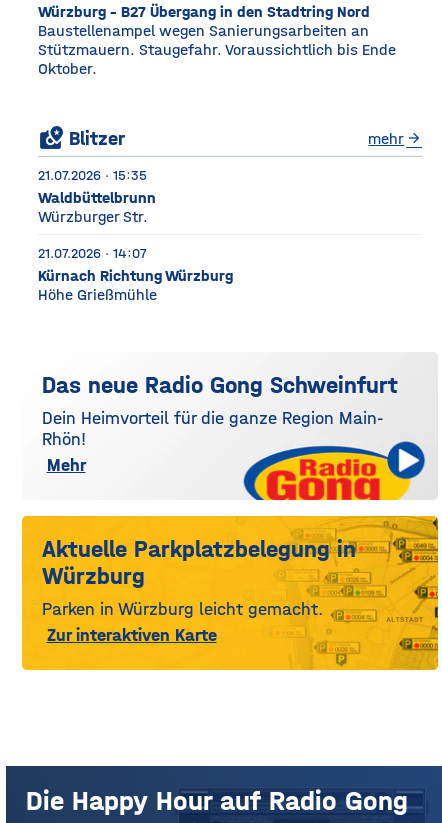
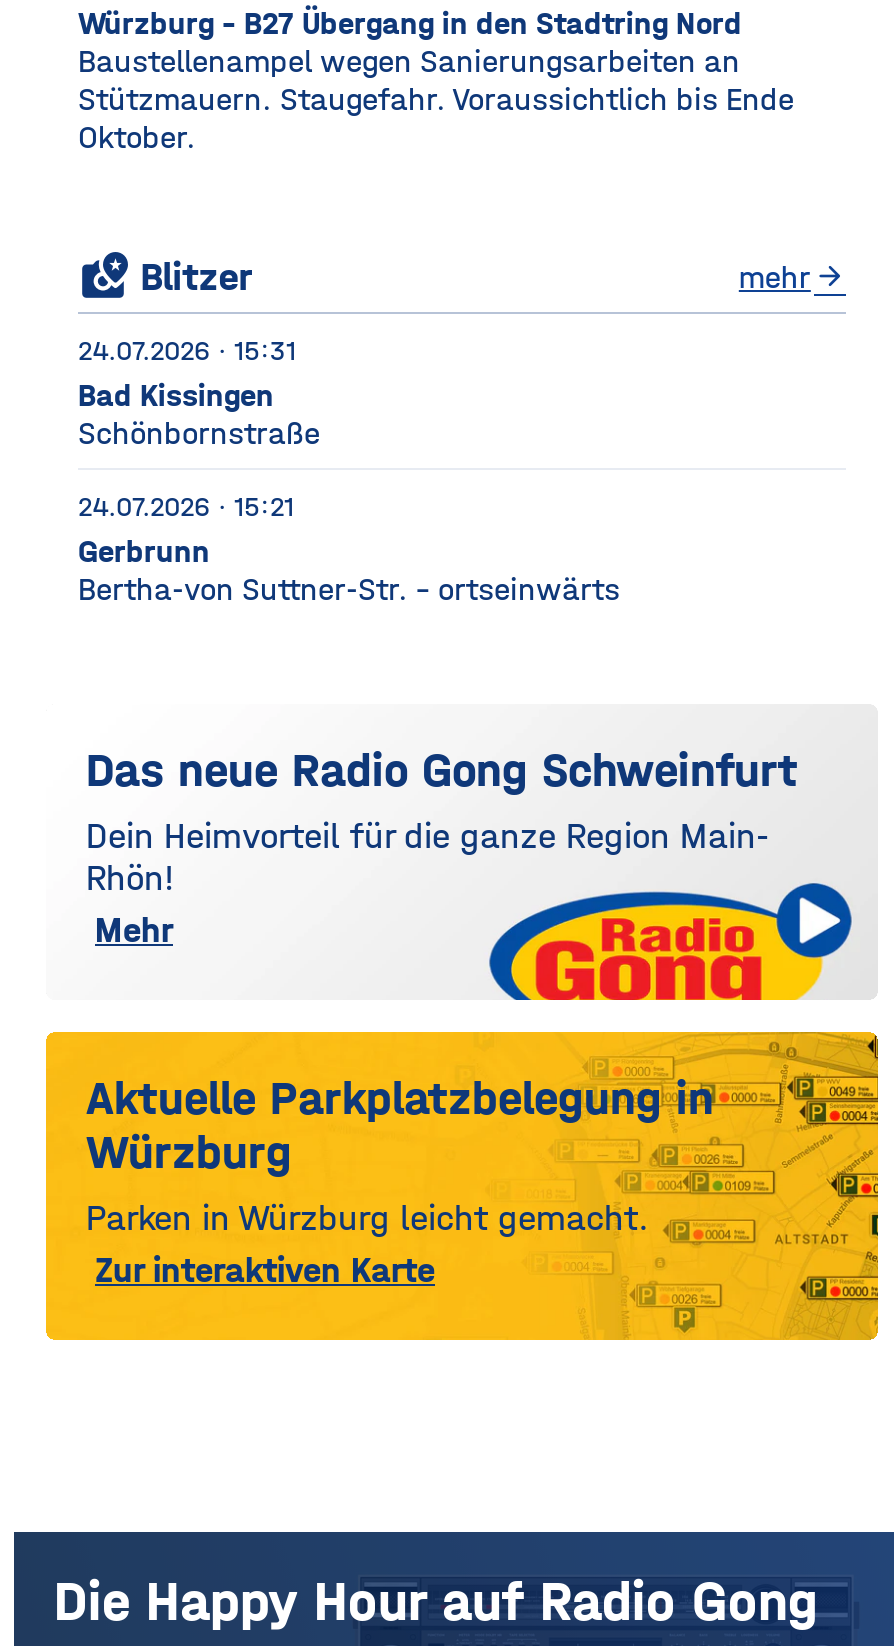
[38,167,156,226] 21.07.2026 · 15:35 | Waldbüttelbrunn | Würzburger Str. -> [78,335,320,453] 24.07.2026 · 15:31 | Bad Kissingen | Schönbornstraße
[38,245,233,304] 21.07.2026 · 14:07 | Kürnach Richtung Würzburg | Höhe Grießmühle -> [78,491,620,609] 24.07.2026 · 15:21 | Gerbrunn | Bertha-von Suttner-Str. - ortseinwärts

